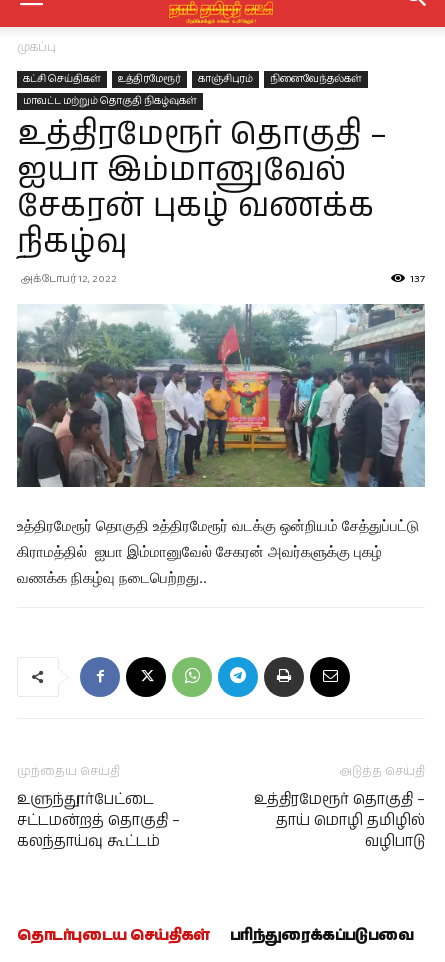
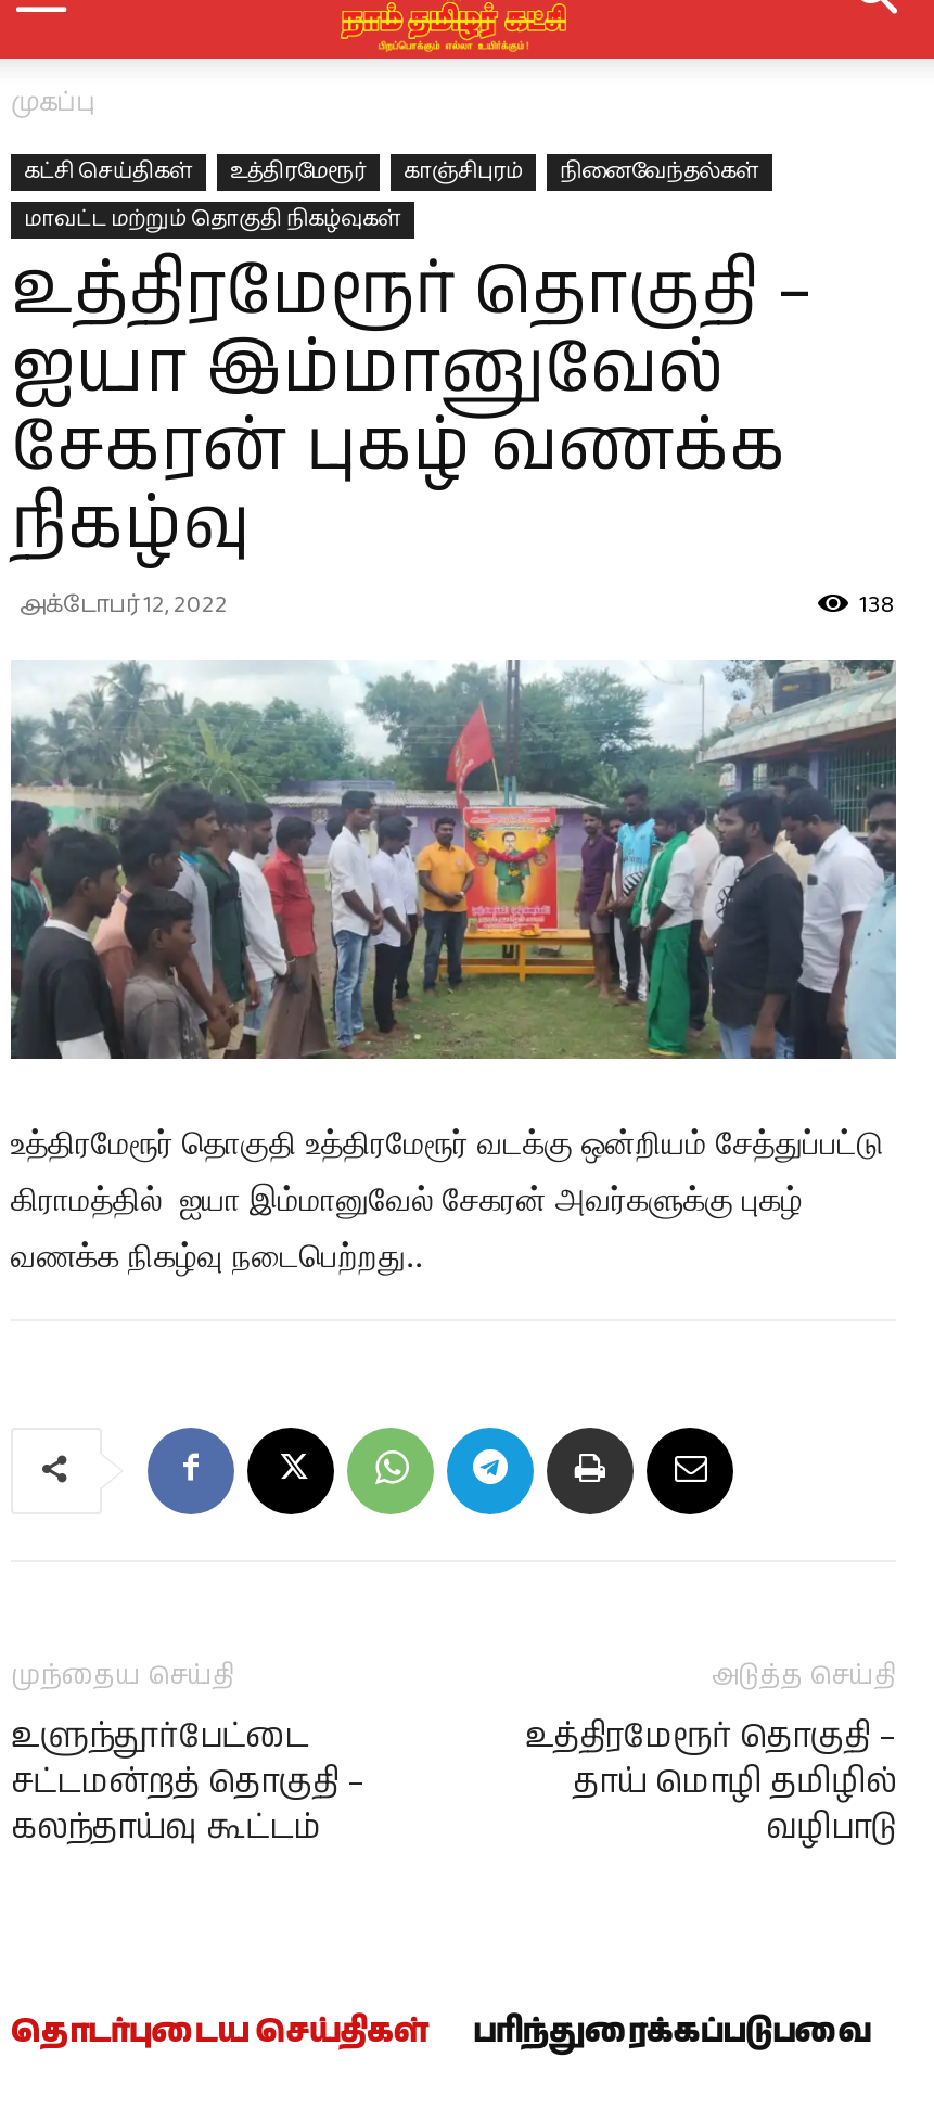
[410,270,425,287] 137 -> [859,586,896,623] 138

